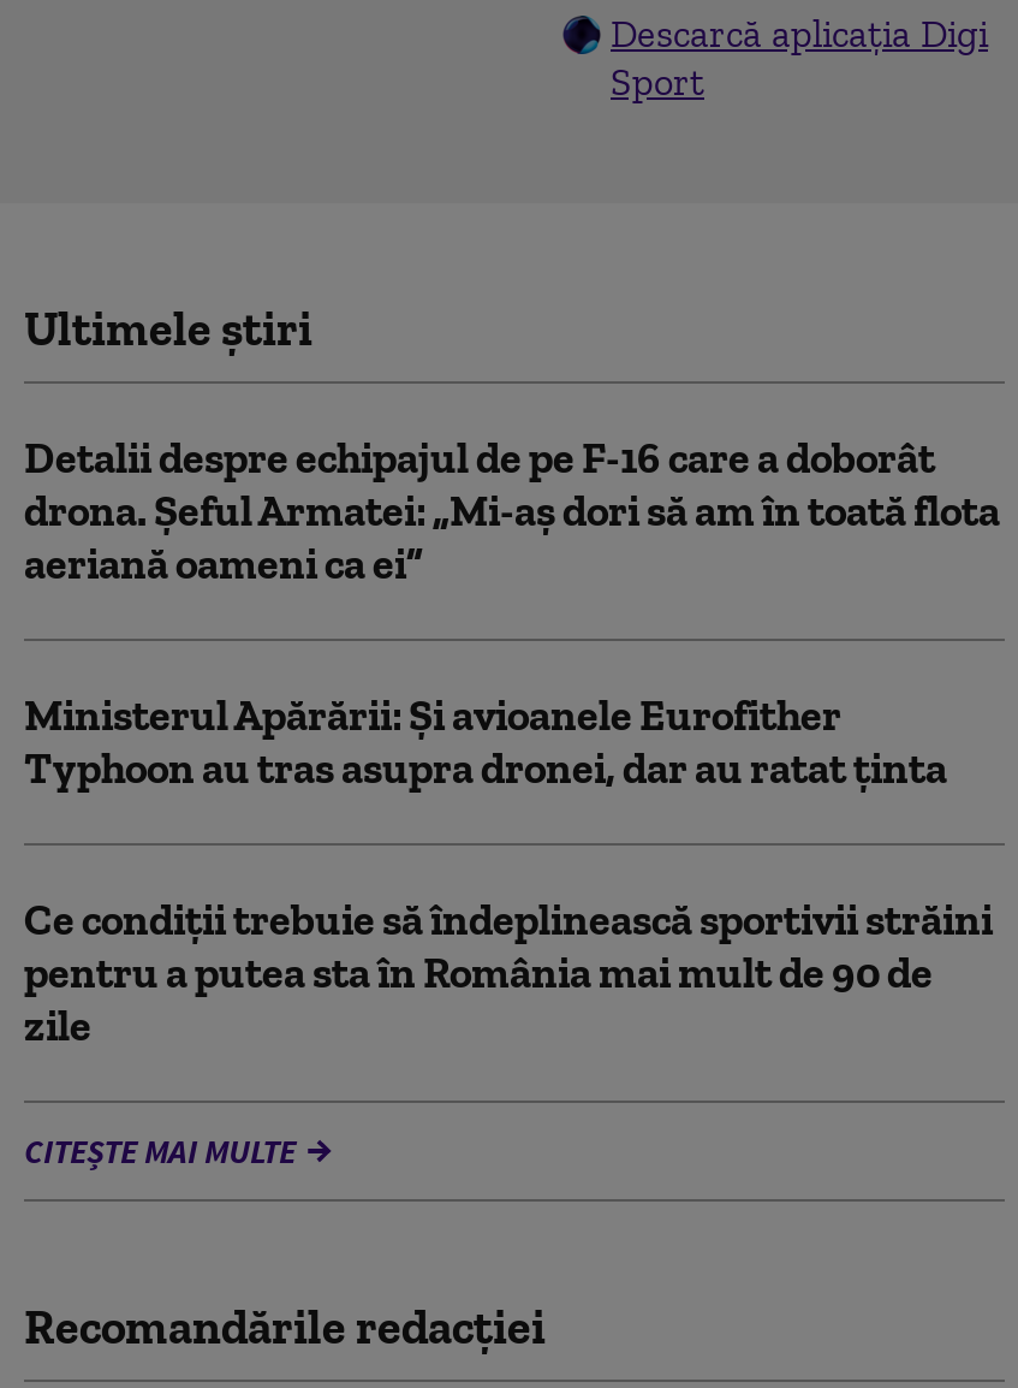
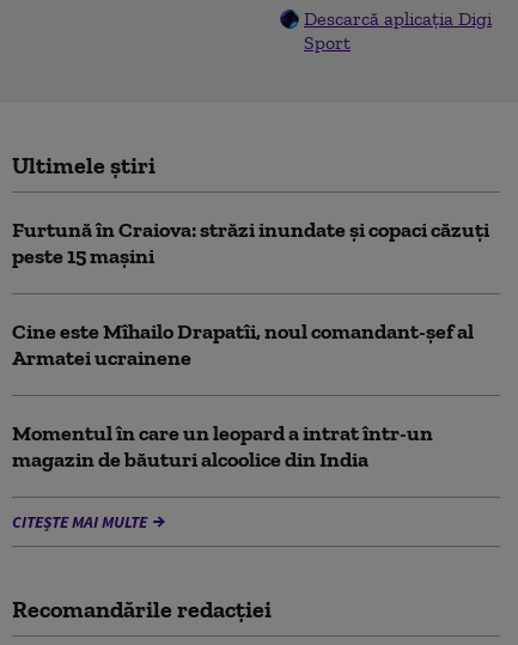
[24,432,1000,591] Detalii despre echipajul de pe F-16 care a doborât | drona. Șeful Armatei: „Mi-aș dori să am în toată flota | aeriană oameni ca ei” -> [12,217,489,269] Furtună în Craiova: străzi inundate și copaci căzuți | peste 15 mașini
[24,689,947,795] Ministerul Apărării: Și avioanele Eurofither | Typhoon au tras asupra dronei, dar au ratat ţinta -> [12,318,474,371] Cine este Mîhailo Drapatîi, noul comandant-şef al | Armatei ucrainene
[24,894,993,1052] Ce condiții trebuie să îndeplinească sportivii străini | pentru a putea sta în România mai mult de 90 de | zile -> [12,420,433,473] Momentul în care un leopard a intrat într-un | magazin de băuturi alcoolice din India

